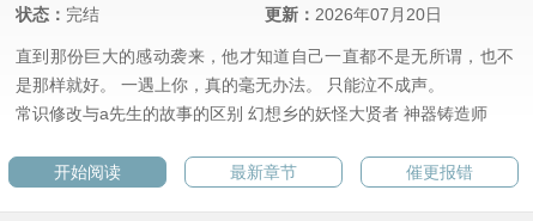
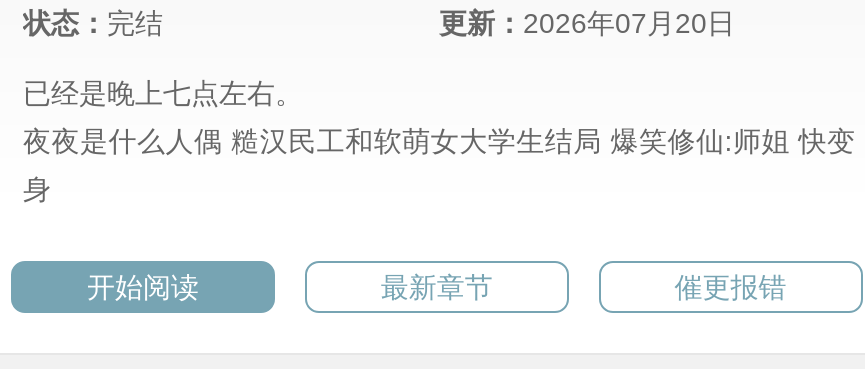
[16,47,514,66] 直到那份巨大的感动袭来，他才知道自己一直都不是无所谓，也不 -> [23,78,303,110] 已经是晚上七点左右。
[16,76,444,95] 是那样就好。 一遇上你，真的毫无办法。 只能泣不成声。 -> [23,126,855,158] 夜夜是什么人偶 糙汉民工和软萌女大学生结局 爆笑修仙:师姐 快变
[16,105,487,124] 常识修改与a先生的故事的区别 幻想乡的妖怪大贤者 神器铸造师 -> [23,174,51,206] 身

